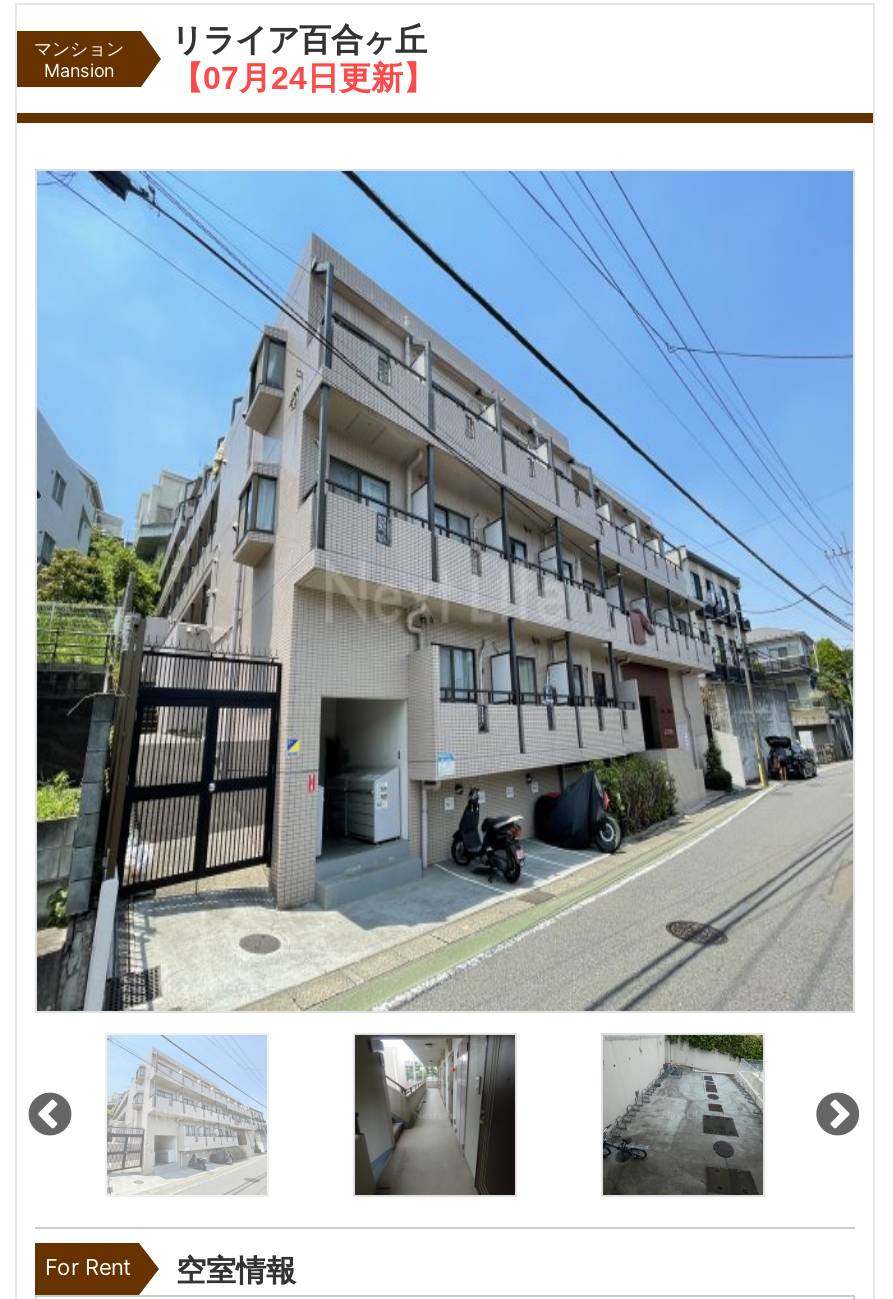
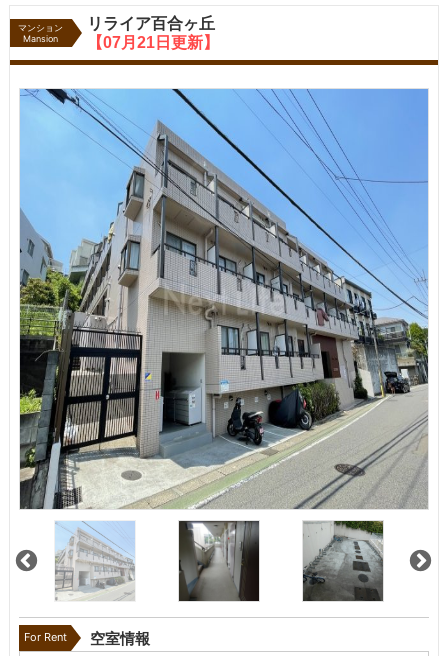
[171,61,435,95] 【07月24日更新】 -> [87,34,219,51] 【07月21日更新】

